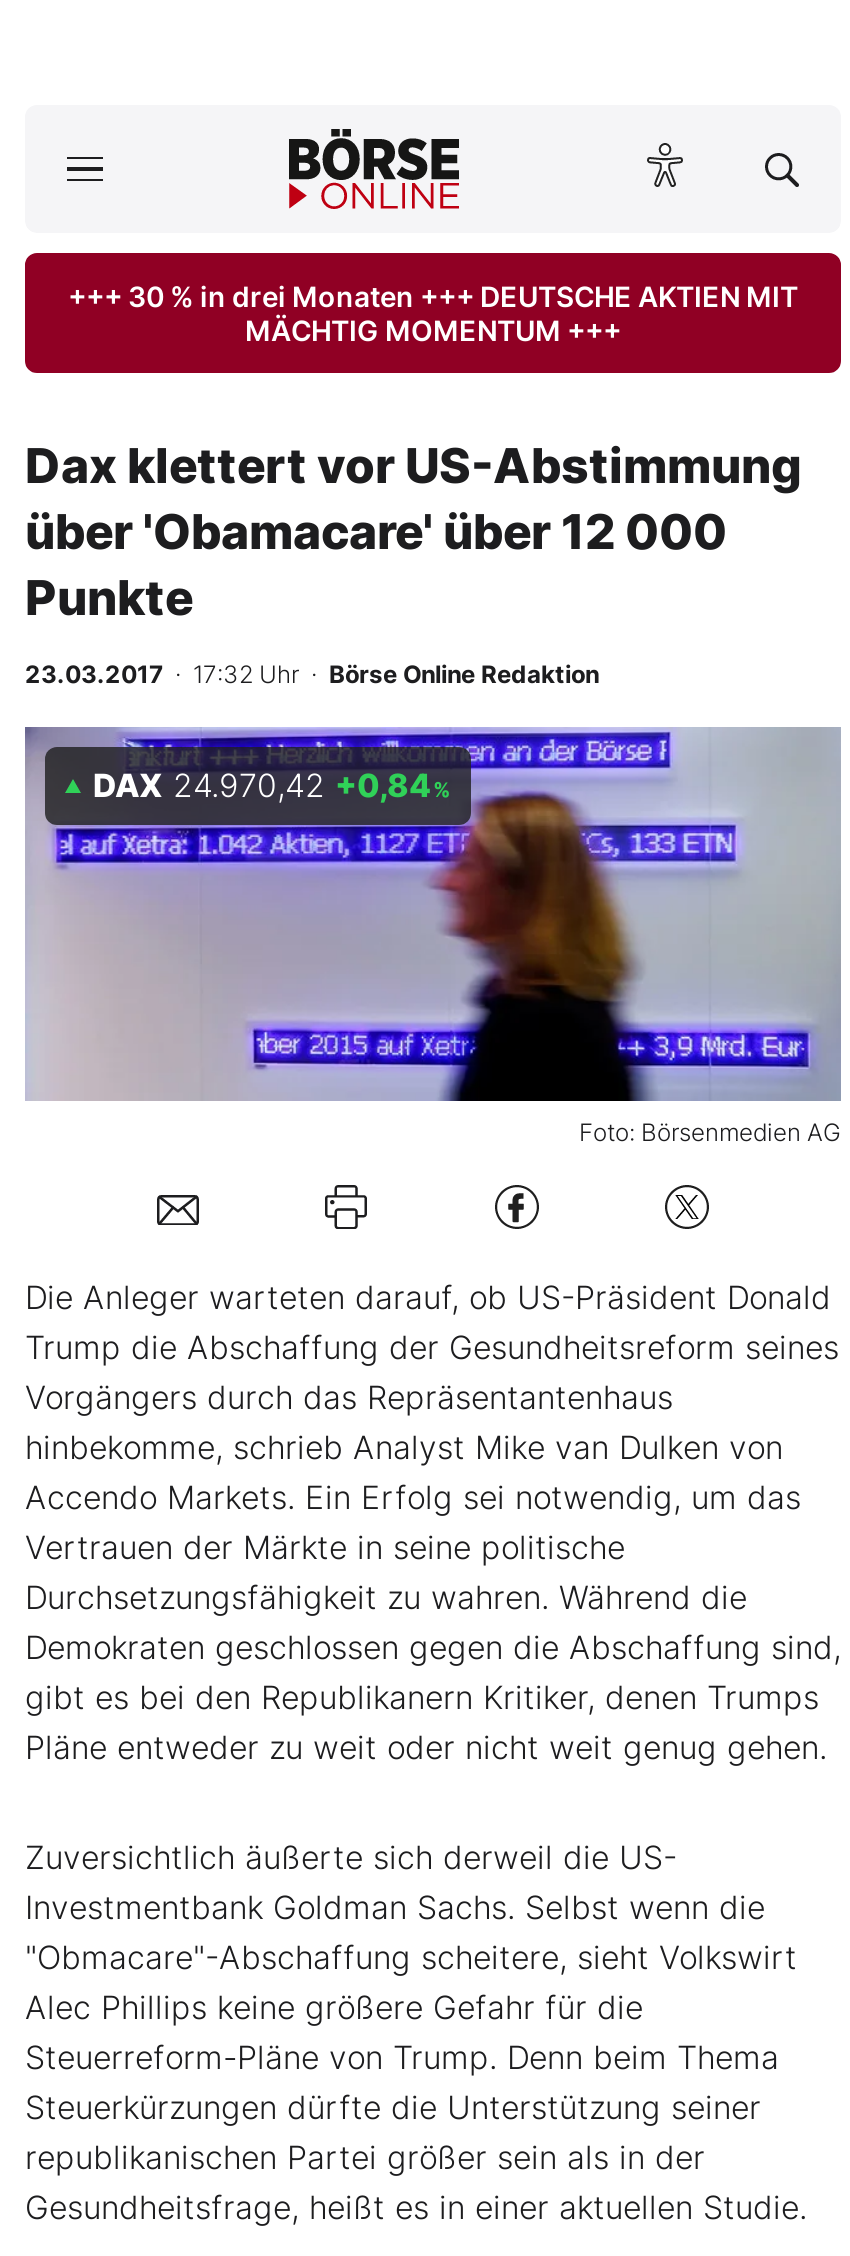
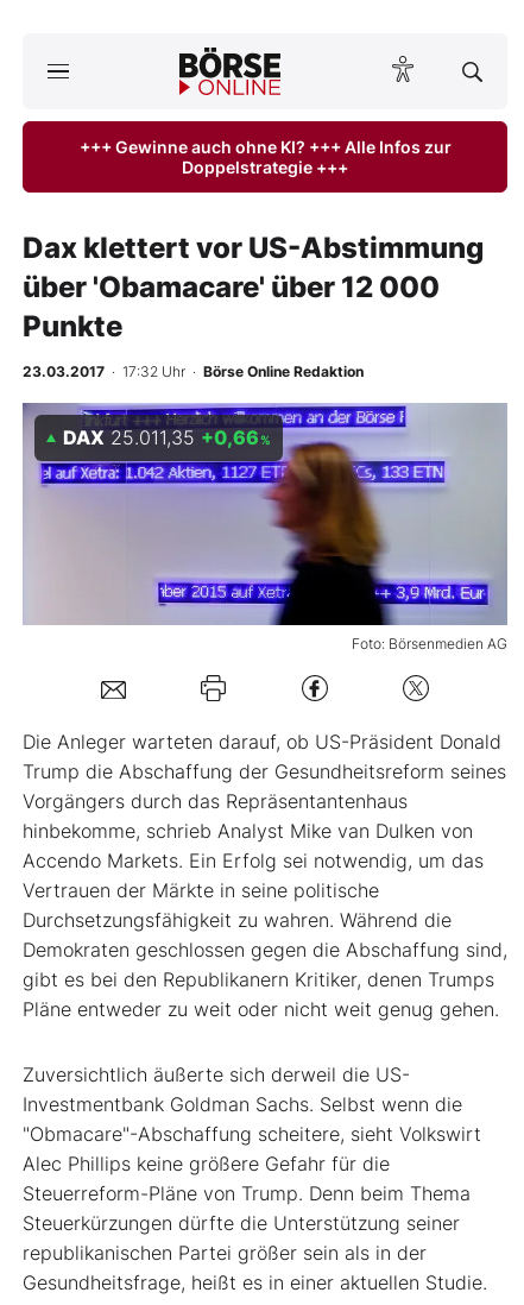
[68,279,798,347] +++ 30 % in drei Monaten +++ DEUTSCHE AKTIEN MIT | MÄCHTIG MOMENTUM +++ -> [79,137,451,177] +++ Gewinne auch ohne KI? +++ Alle Infos zur | Doppelstrategie +++
[93,765,451,805] DAX 24.970,42 +0,84% -> [63,425,271,449] DAX 25.011,35 +0,66%

